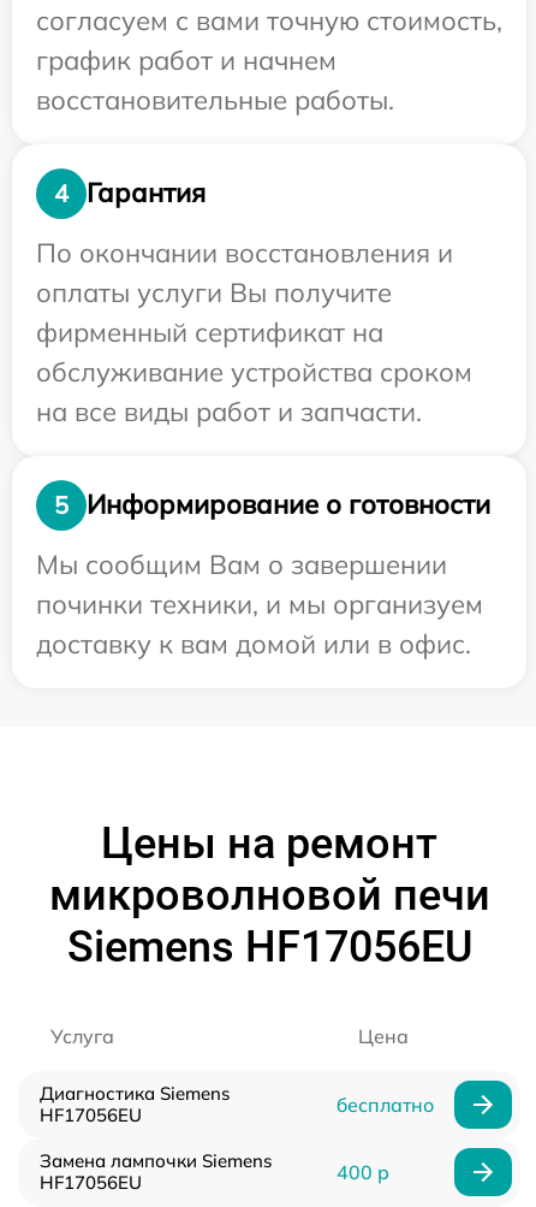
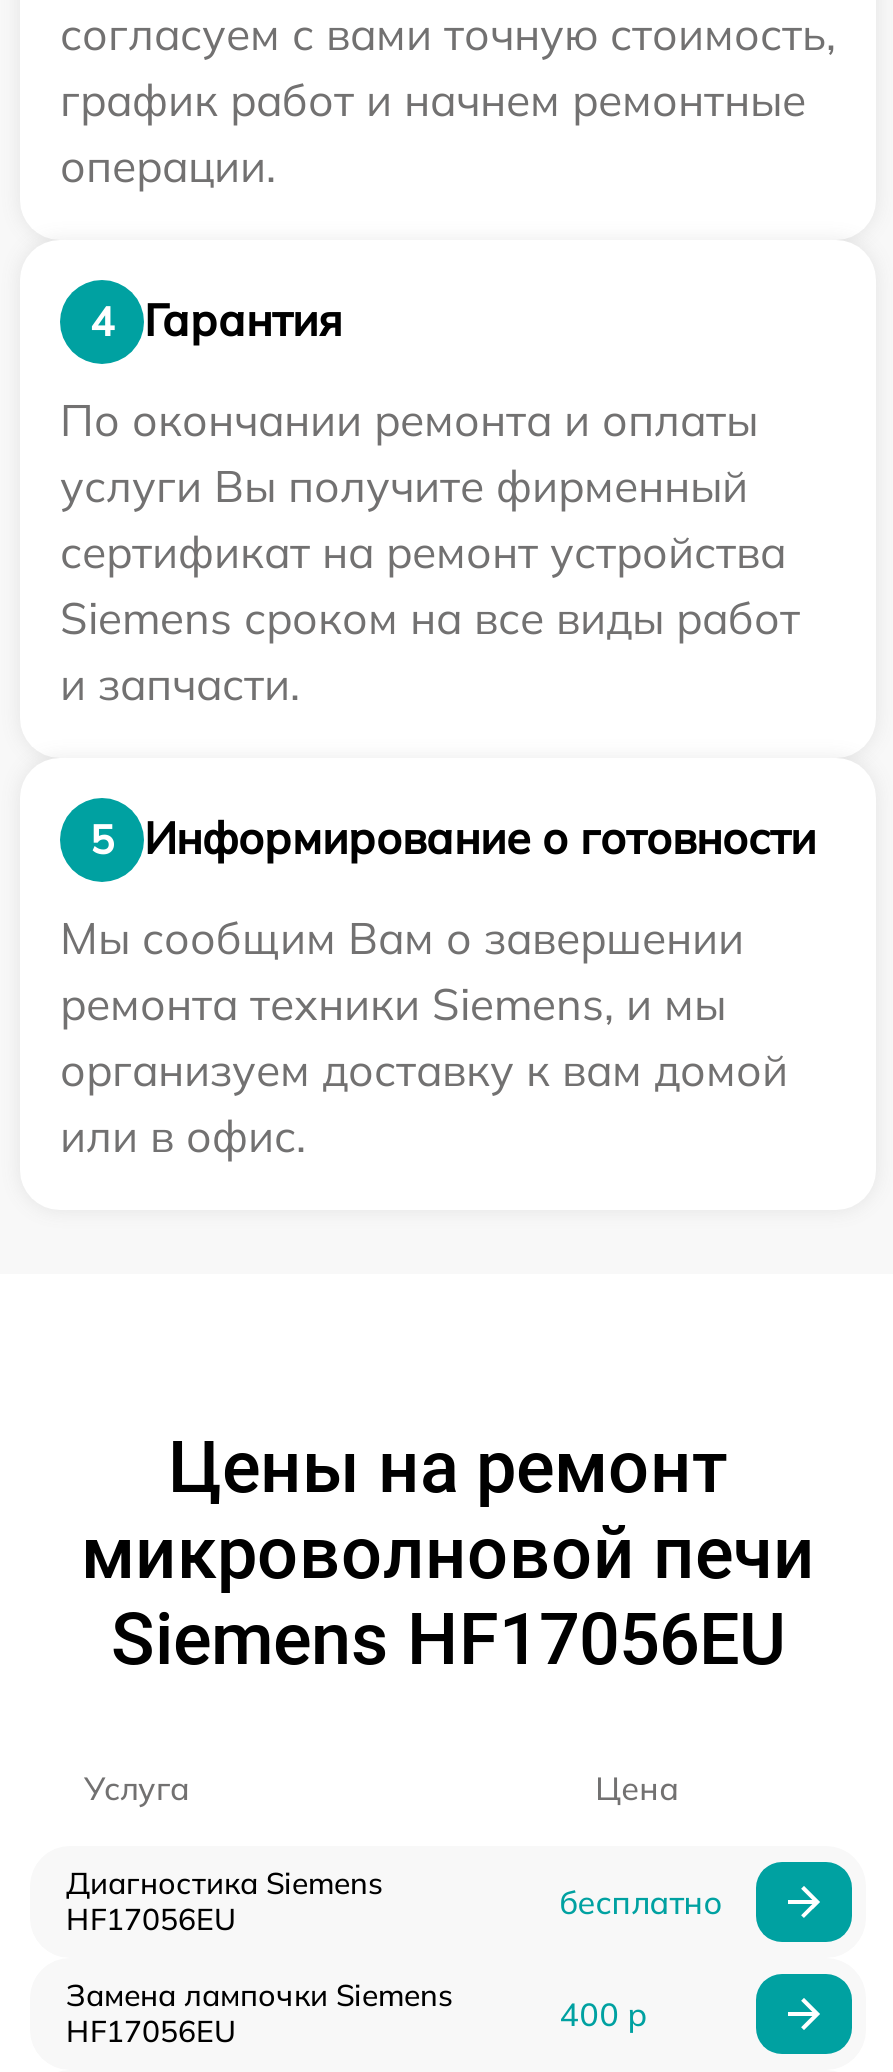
[36,43,394,116] график работ и начнем | восстановительные работы. -> [60,72,806,194] график работ и начнем ремонтные | операции.
[36,236,472,428] По окончании восстановления и | оплаты услуги Вы получите | фирменный сертификат на | обслуживание устройства сроком | на все виды работ и запчасти. -> [60,392,800,712] По окончании ремонта и оплаты | услуги Вы получите фирменный | сертификат на ремонт устройства | Siemens сроком на все виды работ | и запчасти.
[36,587,483,660] починки техники, и мы организуем | доставку к вам домой или в офис. -> [60,976,788,1164] ремонта техники Siemens, и мы | организуем доставку к вам домой | или в офис.

